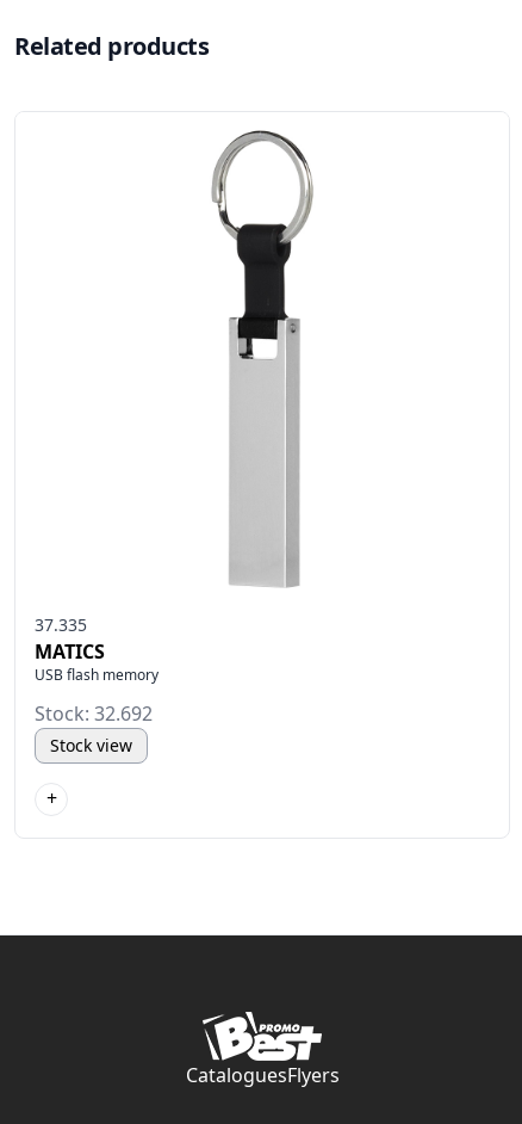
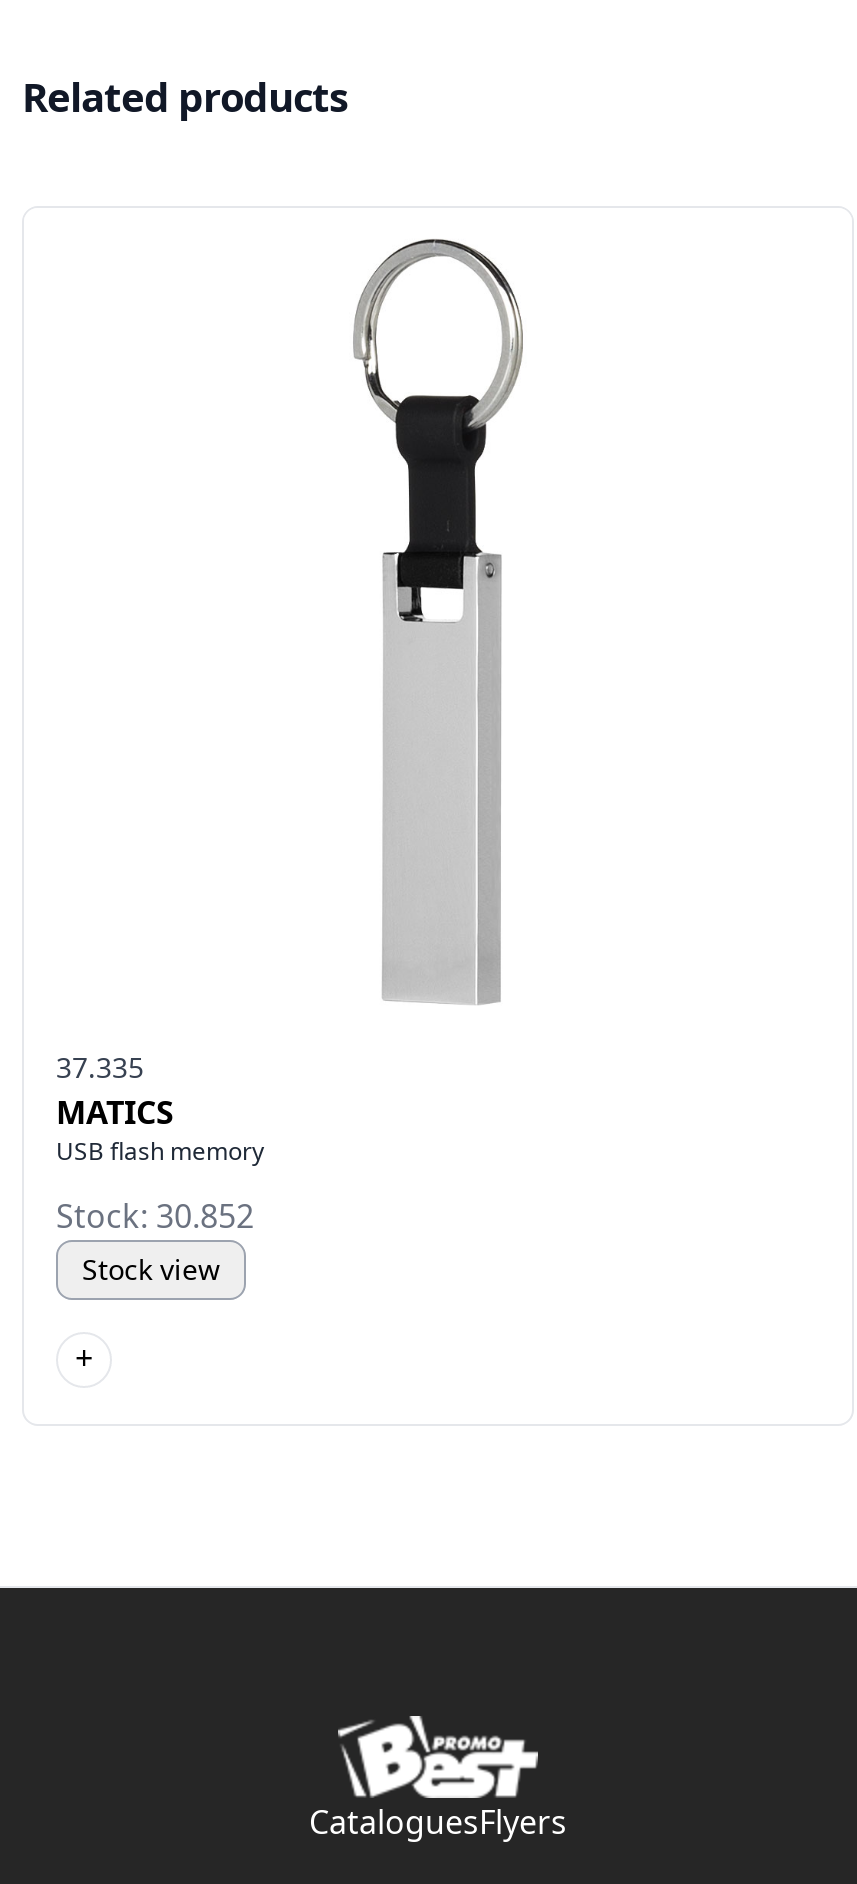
[35,700,153,727] Stock: 32.692 -> [56,1194,254,1238] Stock: 30.852

